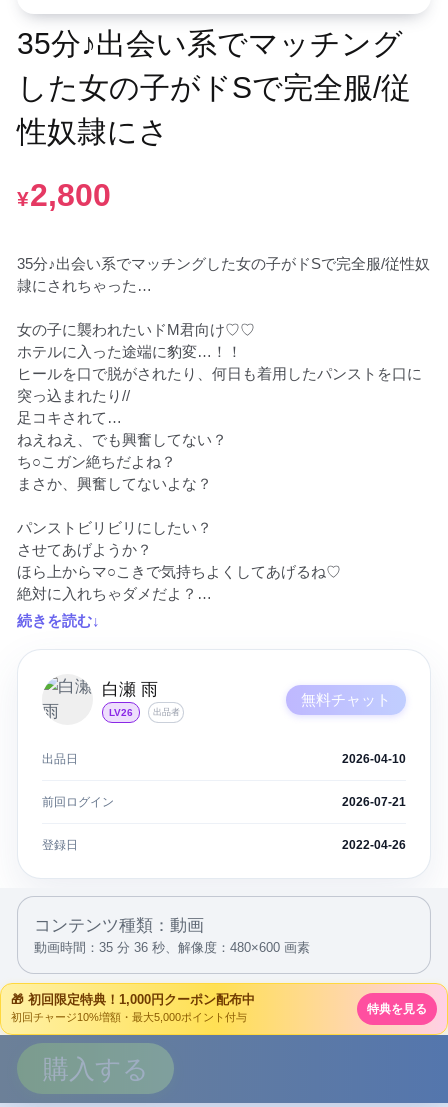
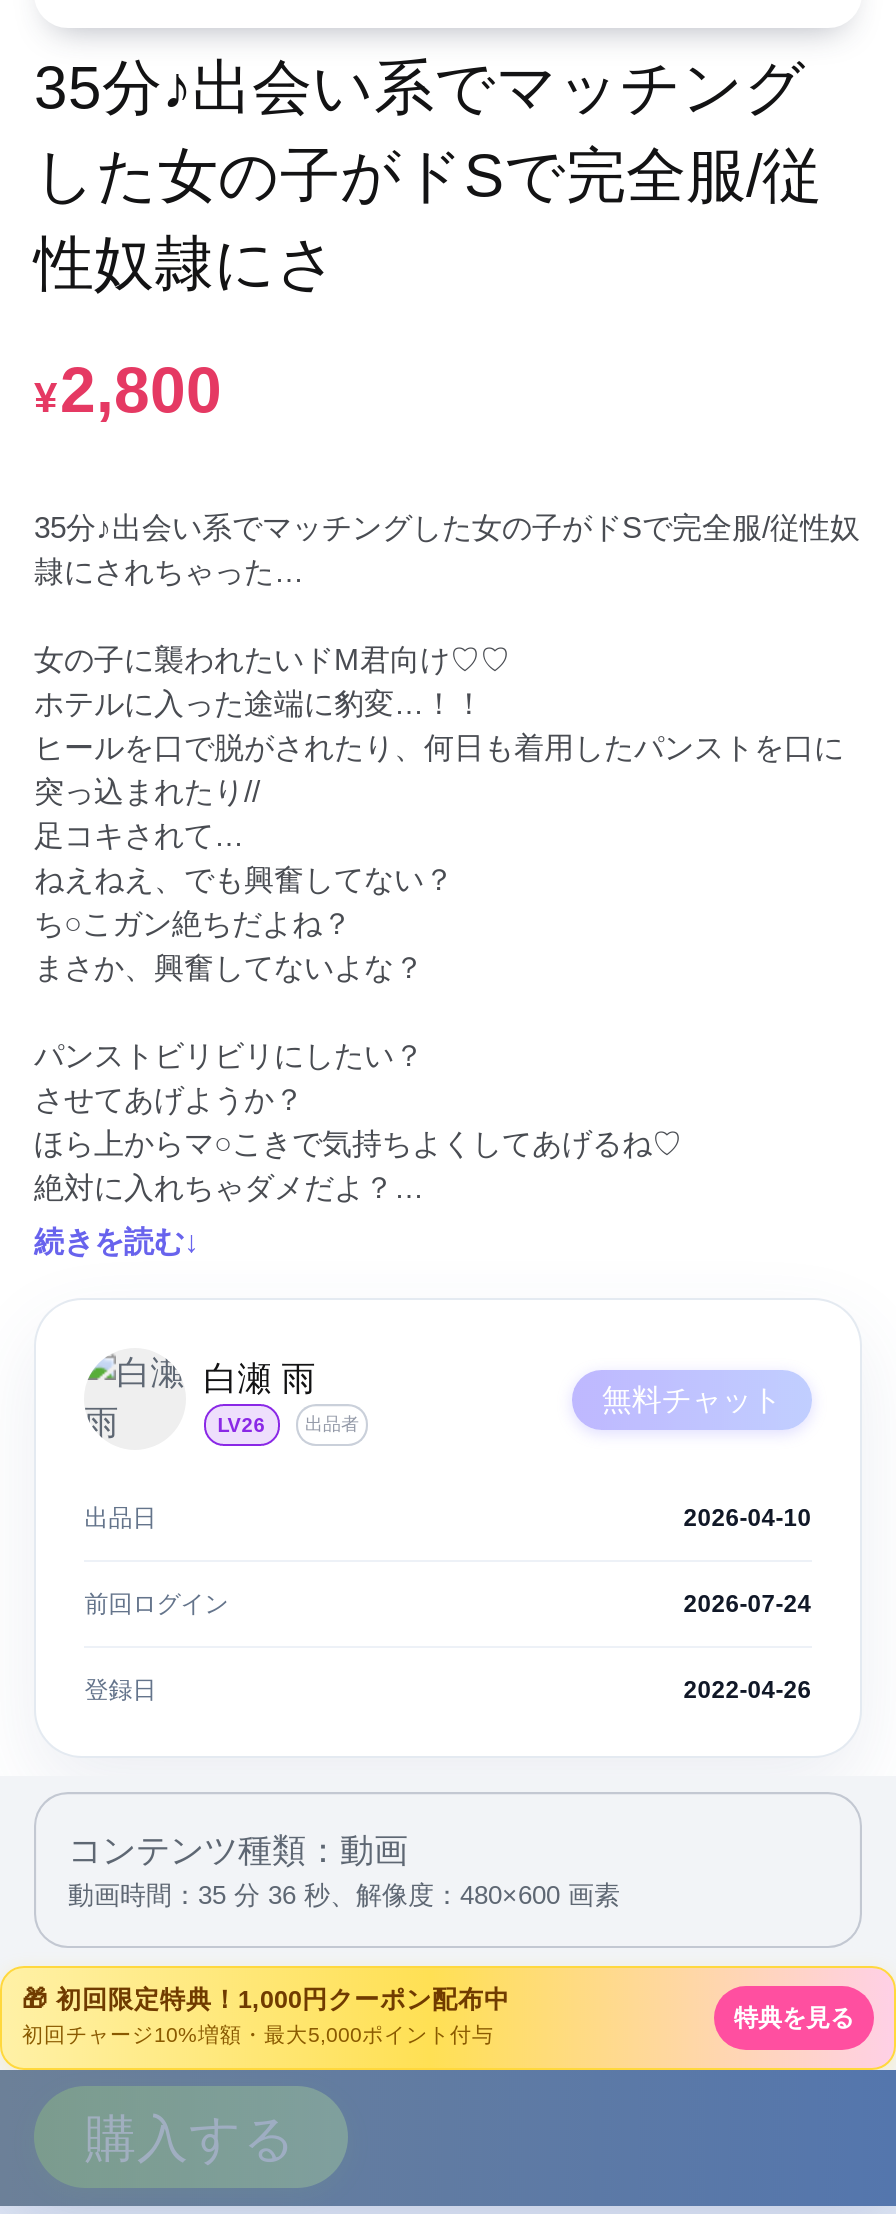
[342,795,406,809] 2026-07-21 -> [684,1590,812,1618] 2026-07-24

